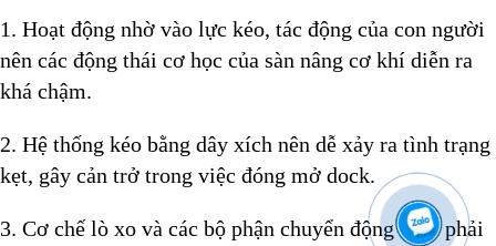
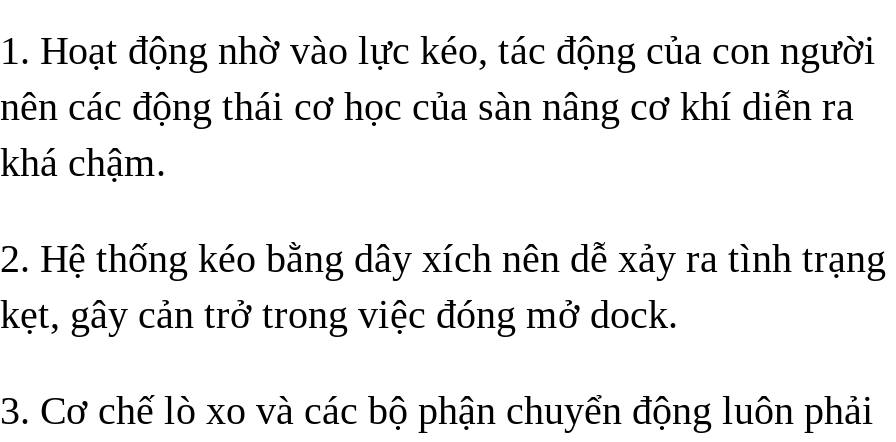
[368,172,469,214] [image] -> none

